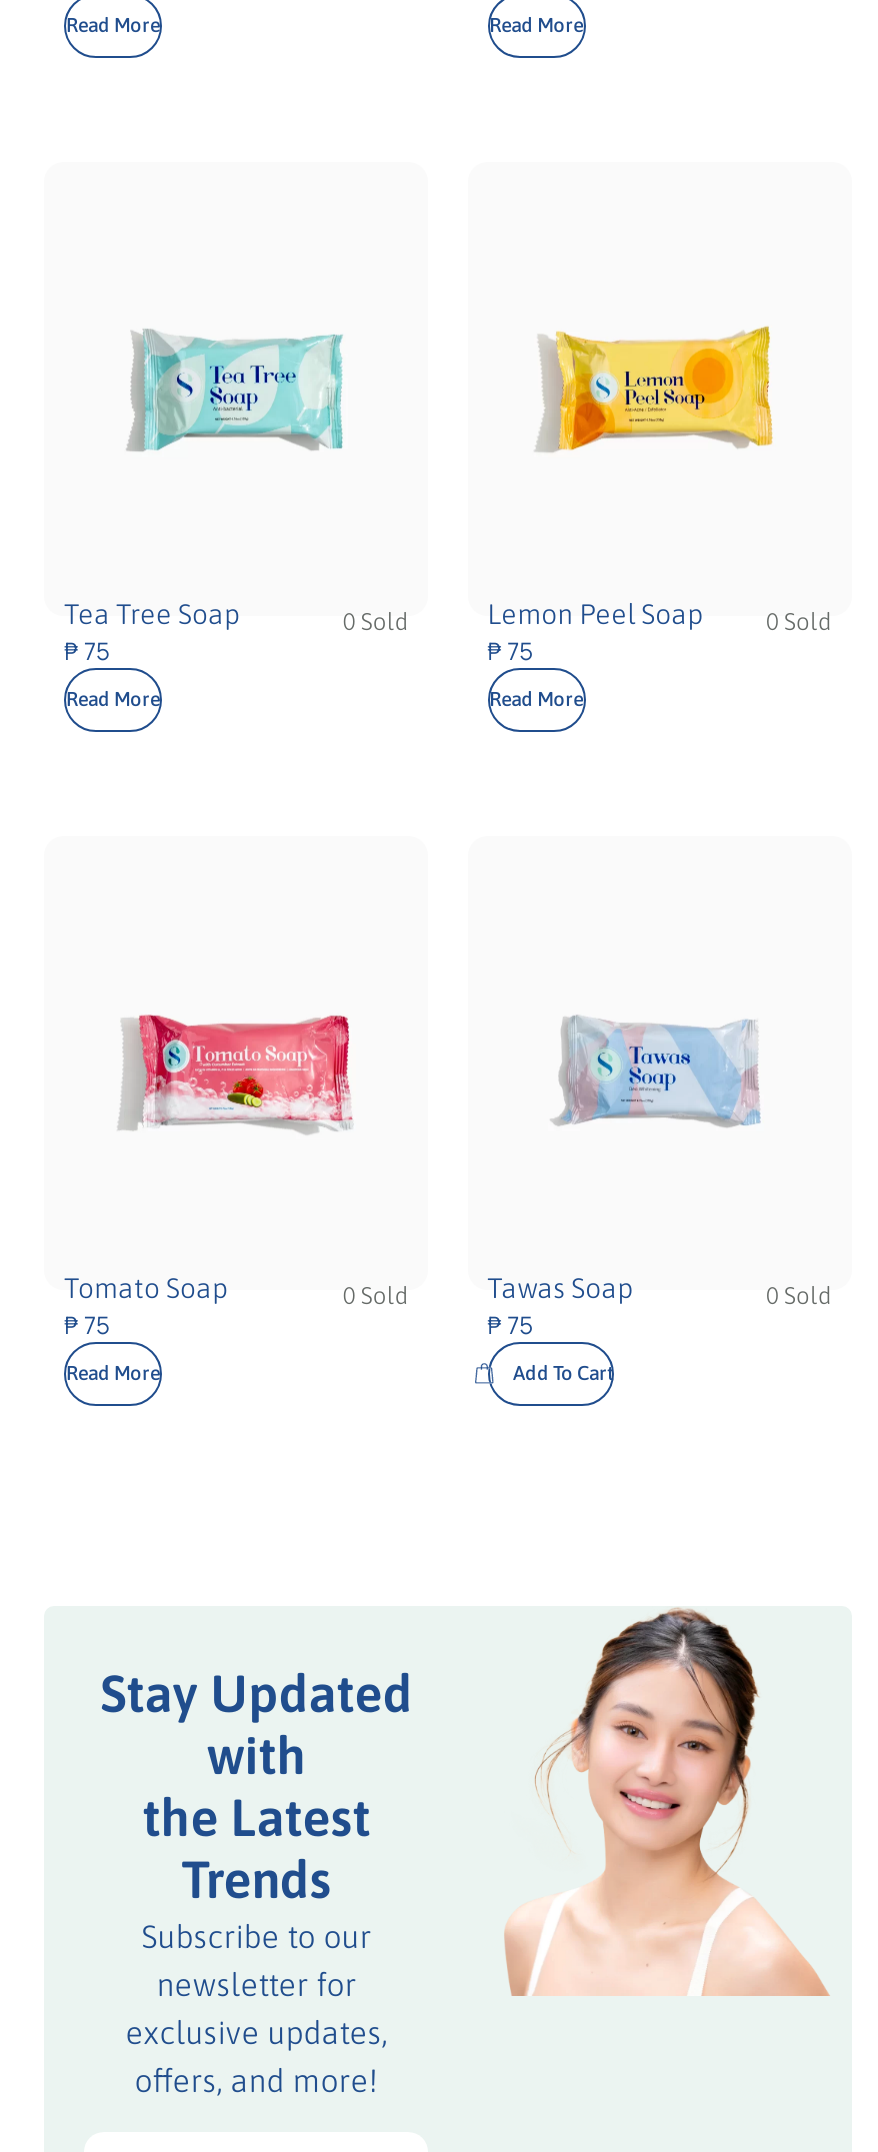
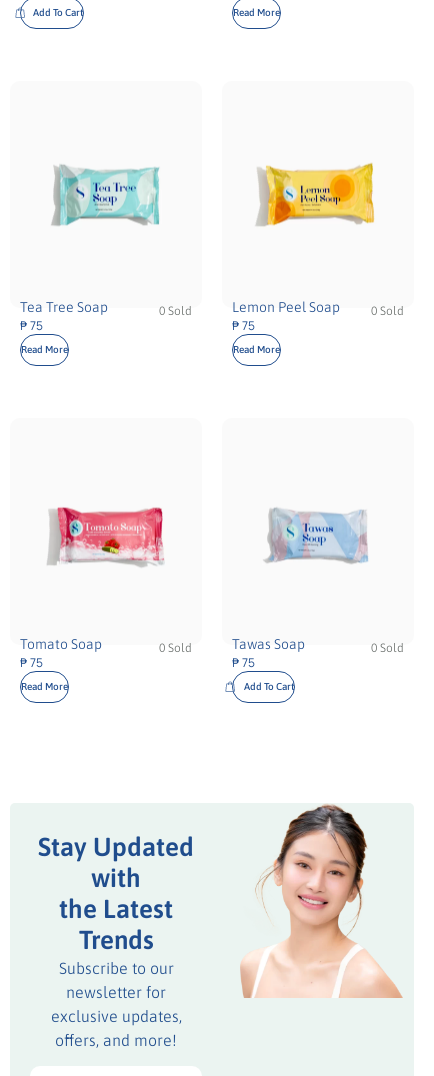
[66,14,160,36] Read More -> [33,7,83,18] Add To Cart

